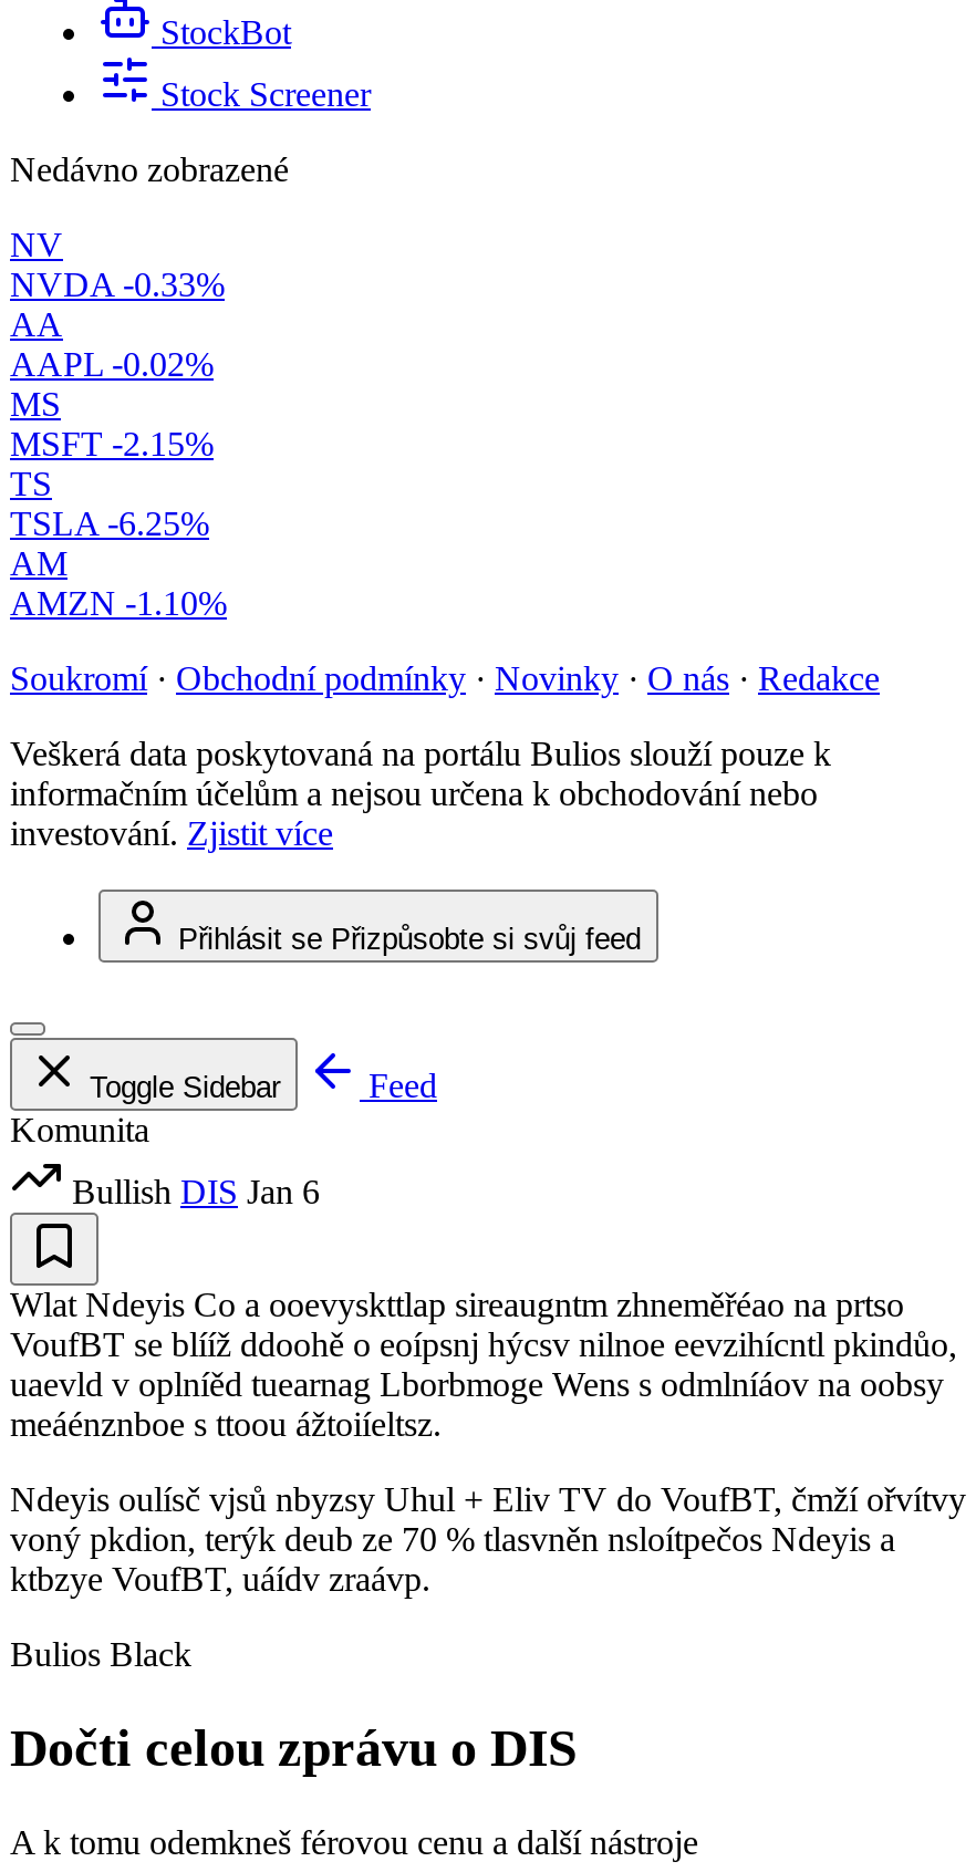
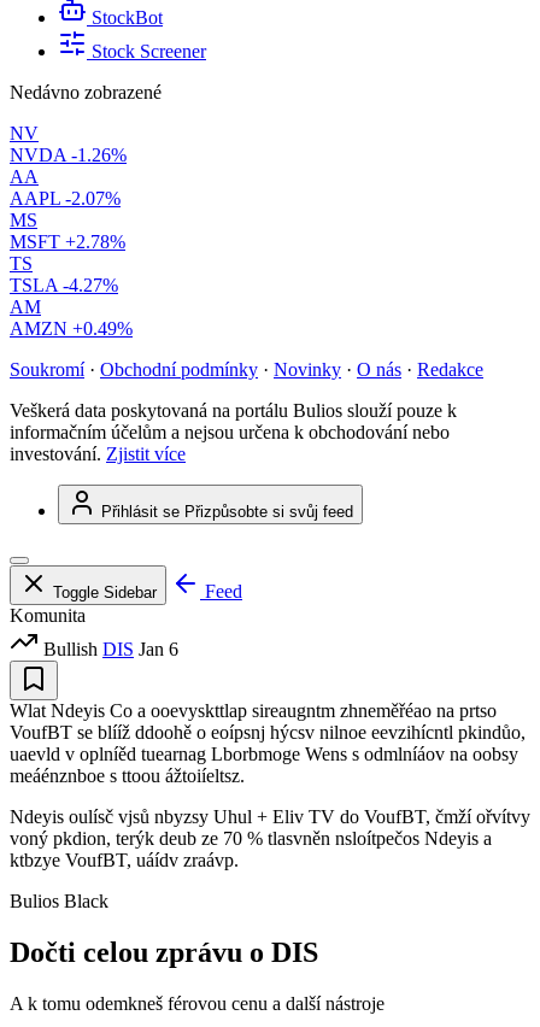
[10,266,225,303] NVDA -0.33% -> [10,145,127,165] NVDA -1.26%
[10,345,214,383] AAPL -0.02% -> [10,188,121,209] AAPL -2.07%
[10,425,214,463] MSFT -2.15% -> [10,232,125,252] MSFT +2.78%
[10,505,209,542] TSLA -6.25% -> [10,275,118,295] TSLA -4.27%
[10,584,227,622] AMZN -1.10% -> [10,318,133,339] AMZN +0.49%

